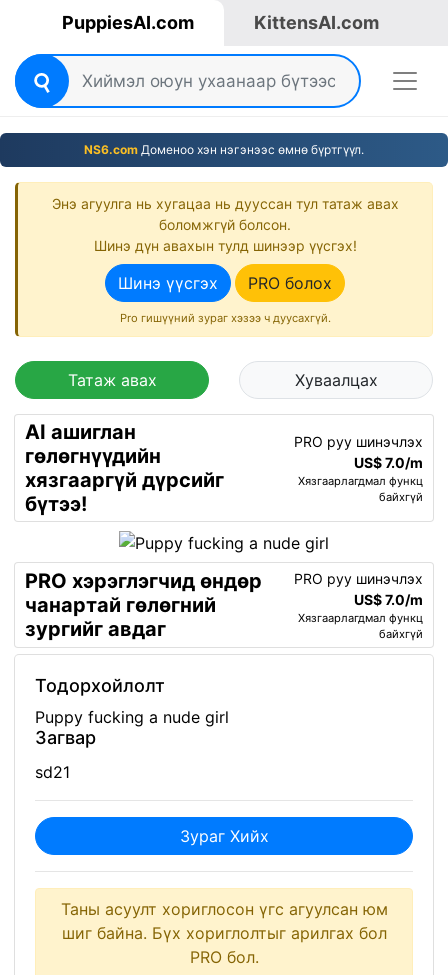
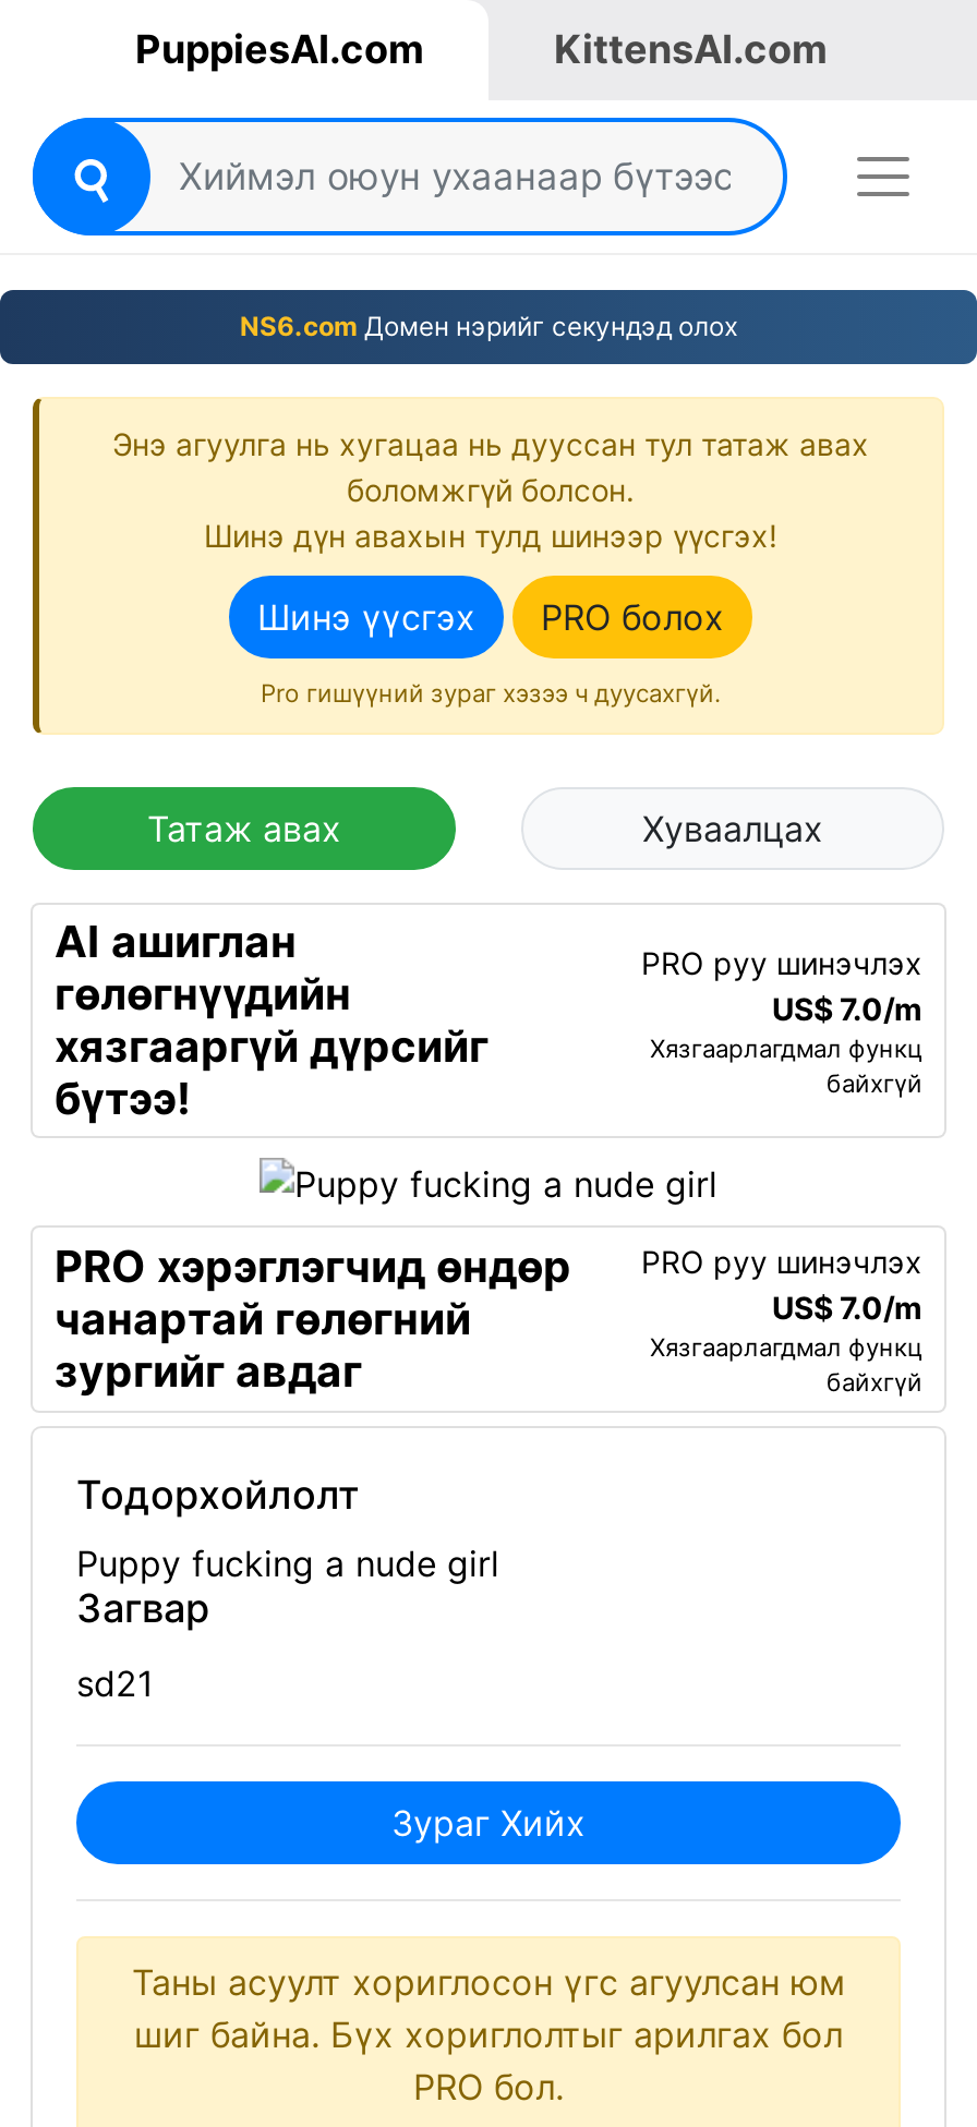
[84,142,364,157] NS6.com Доменоо хэн нэгэнээс өмнө бүртгүүл. -> [240,310,737,342] NS6.com Домен нэрийг секундэд олох

